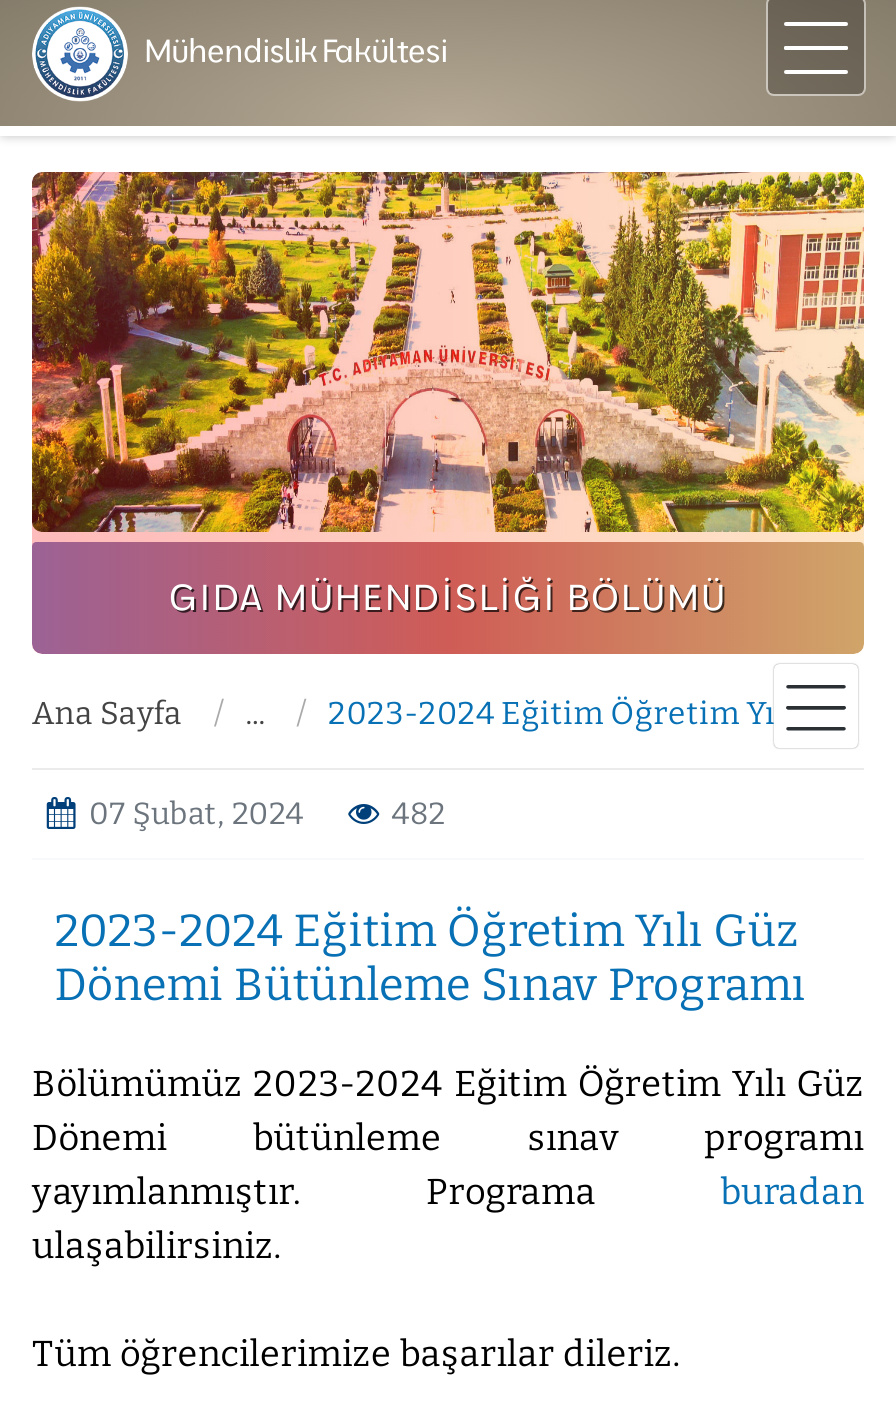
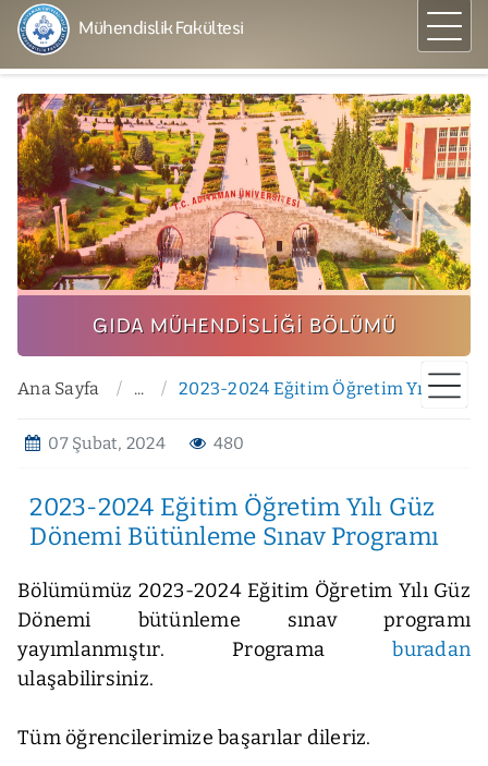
[385,795,445,831] 482 -> [210,433,245,453] 480

